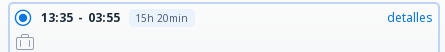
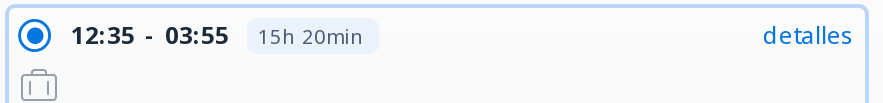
[41,9,187,26] 13:35 03:55 15h 20min -> [71,18,364,52] 12:35 03:55 15h 20min

